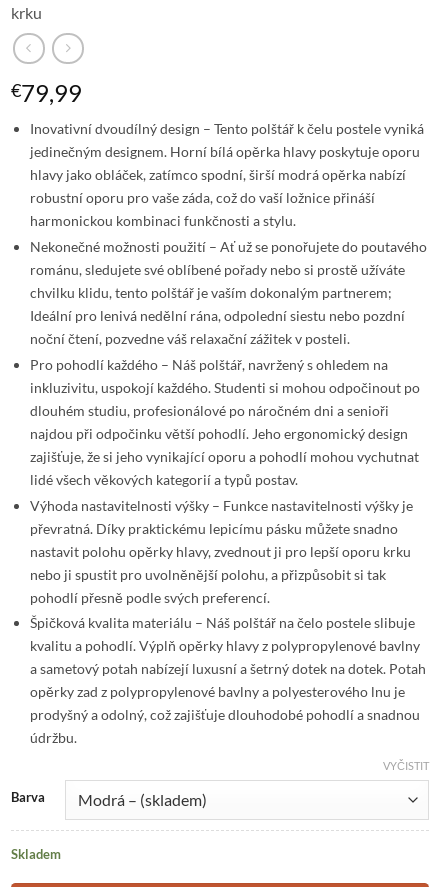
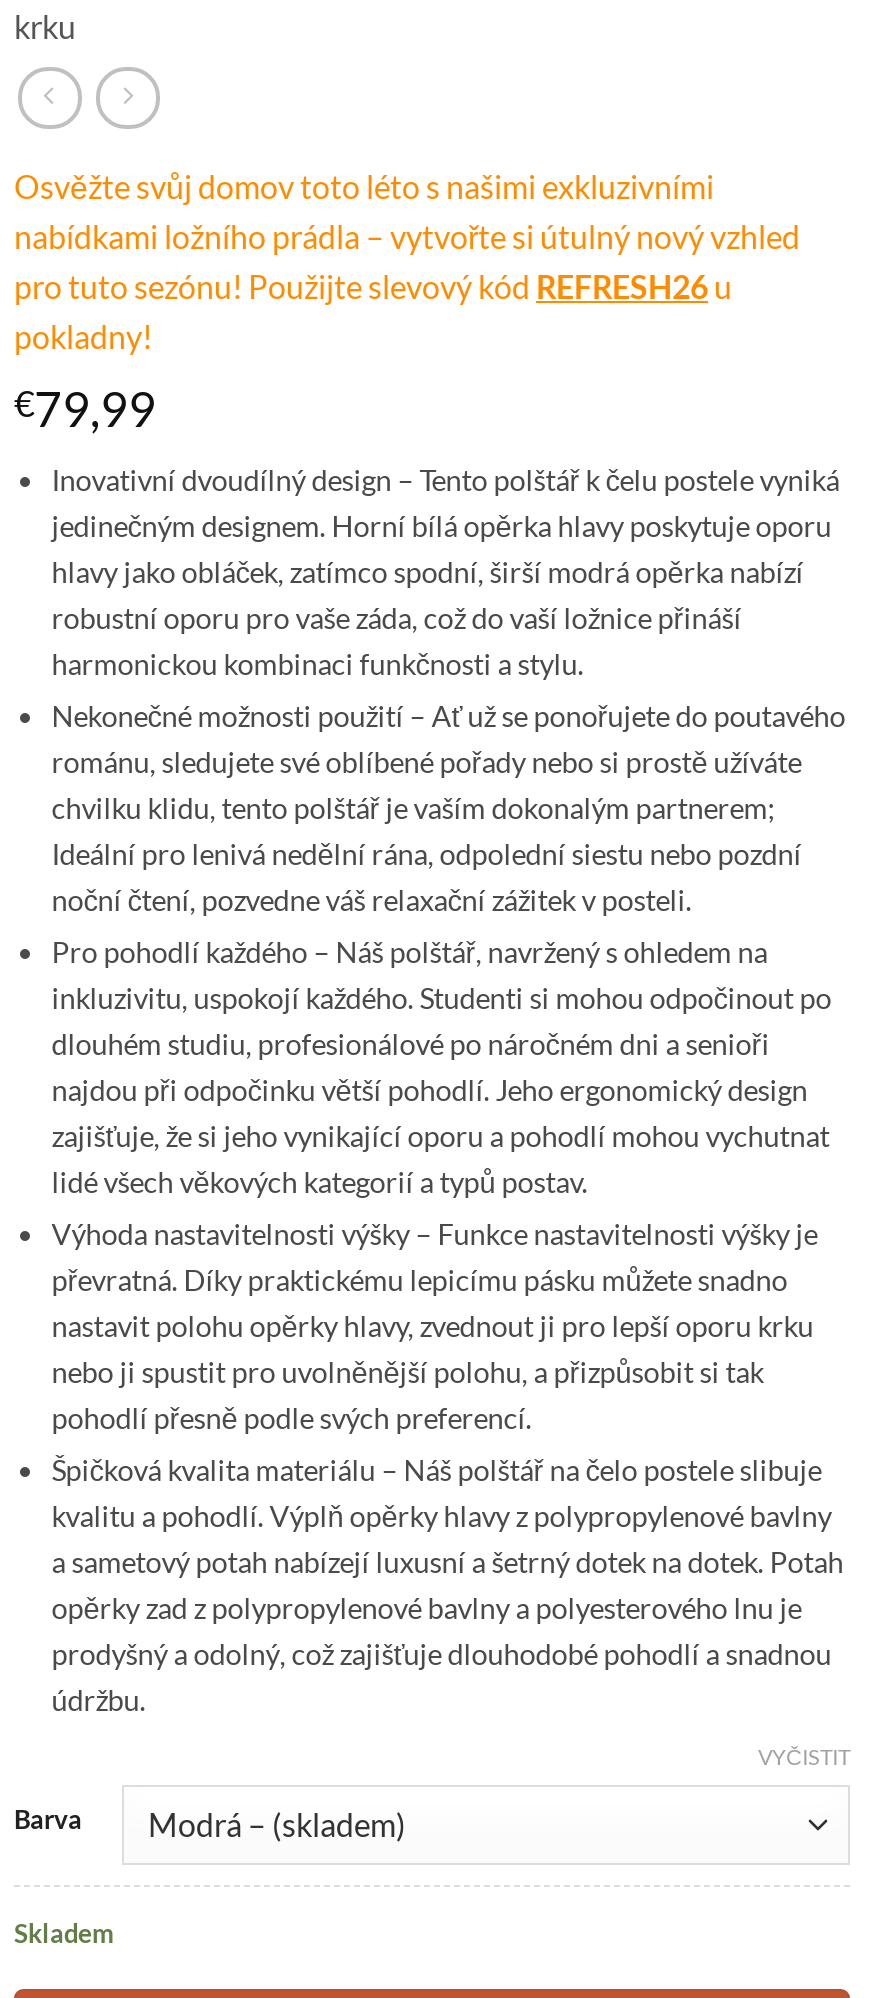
none -> [14,168,800,356] Osvěžte svůj domov toto léto s našimi exkluzivními | nabídkami ložního prádla – vytvořte si útulný nový vzhled | pro tuto sezónu! Použijte slevový kód REFRESH26 u | pokladny!

